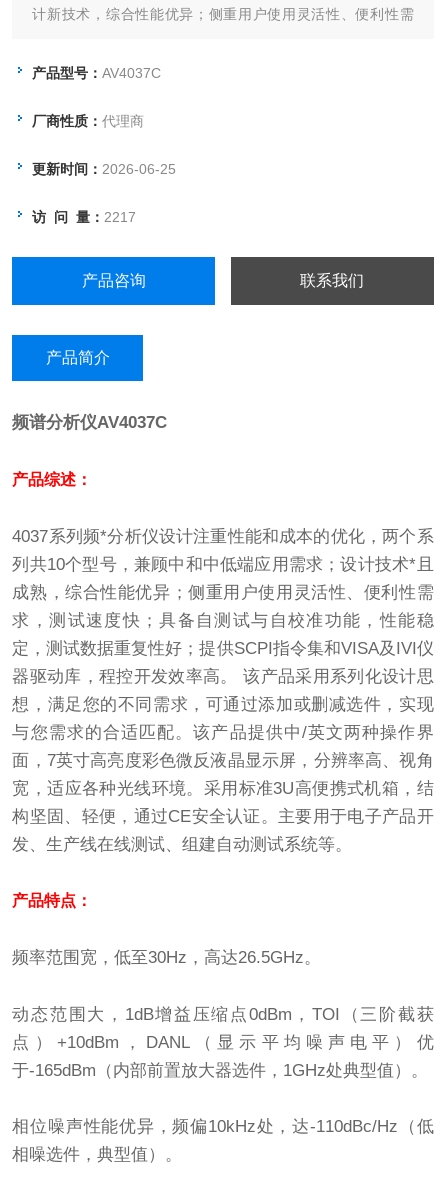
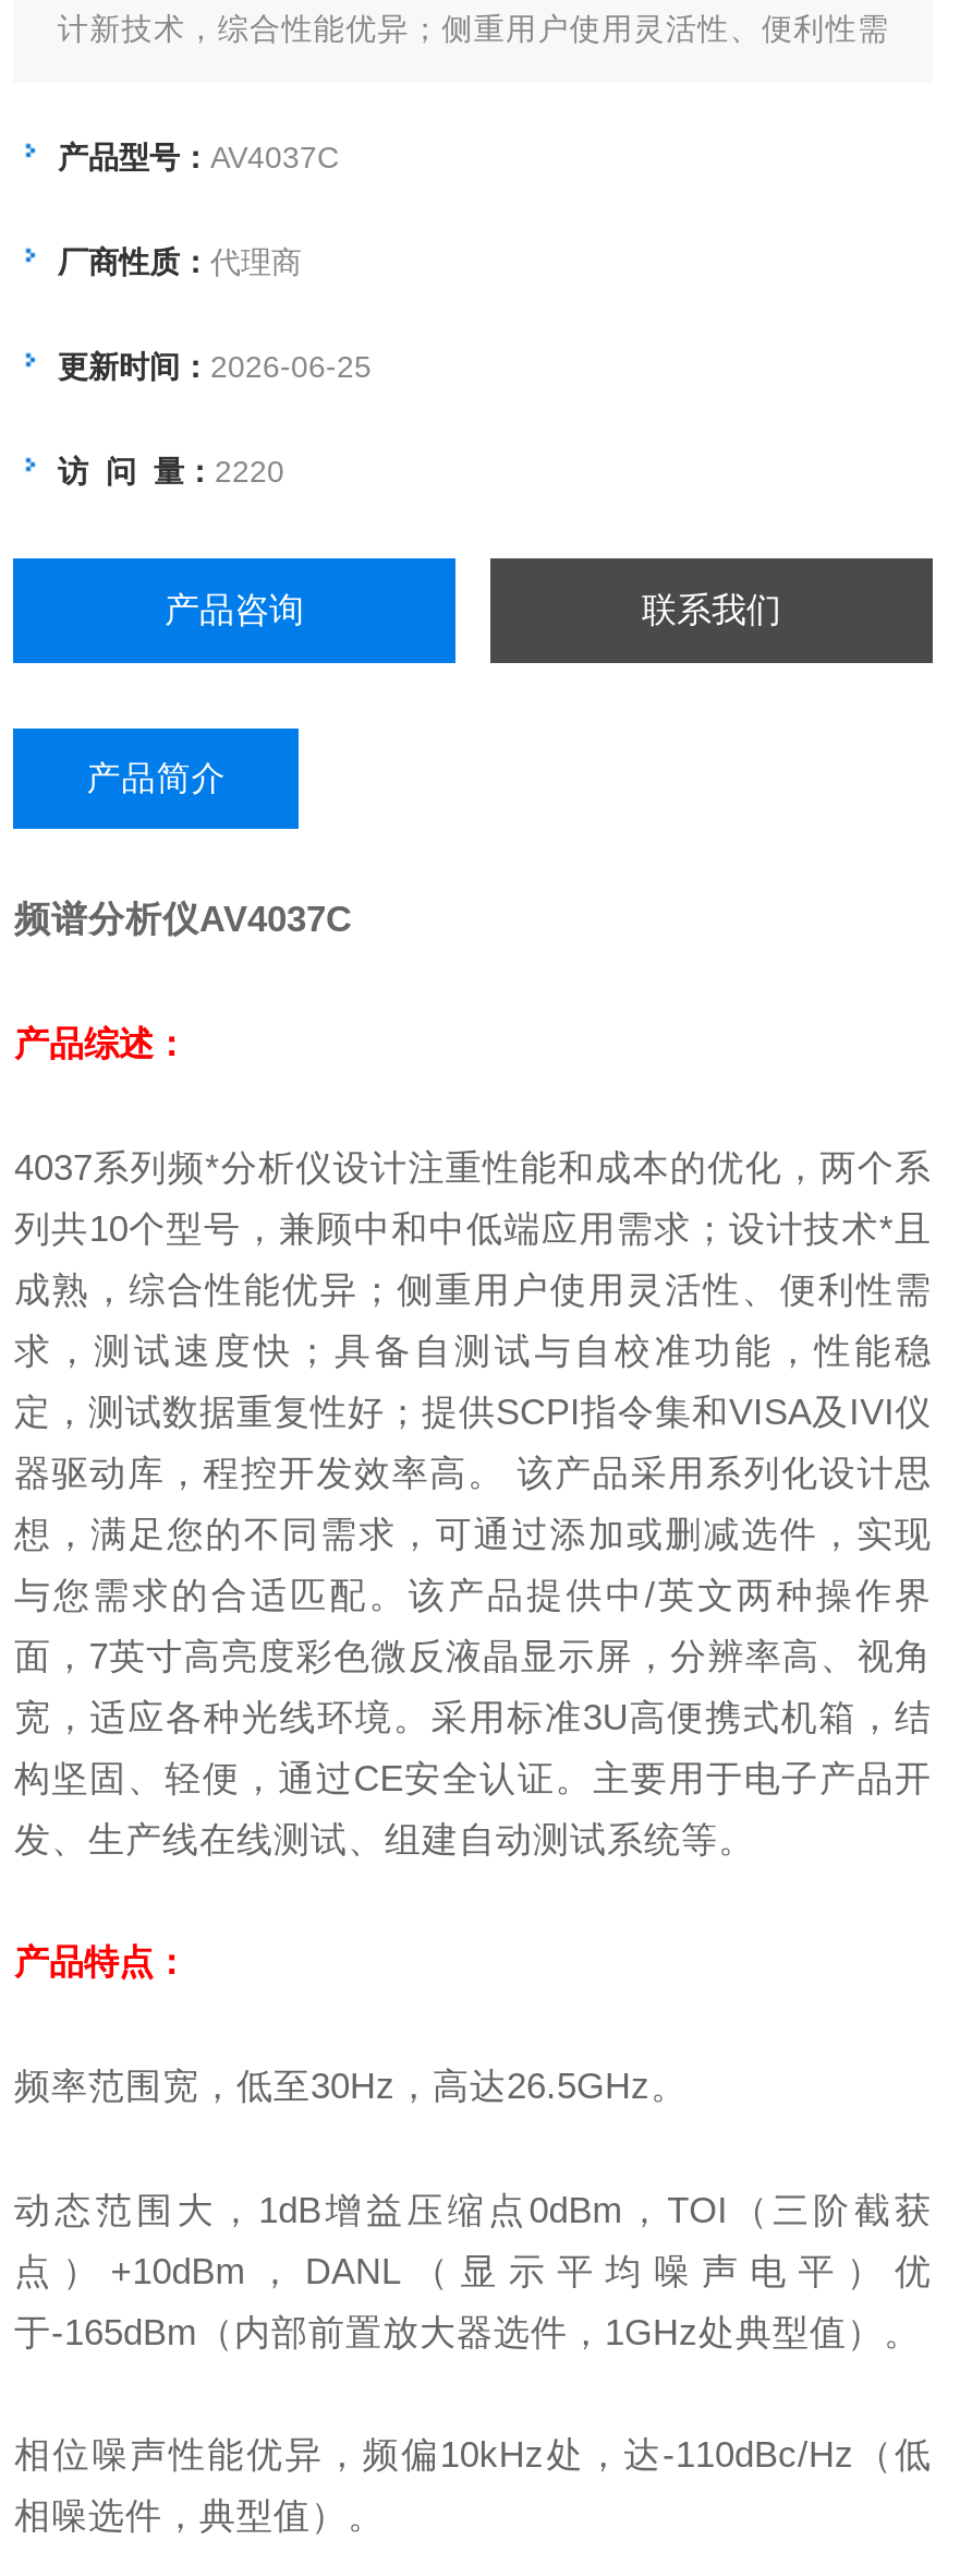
[32,209,136,225] 访 问 量：2217 -> [58,454,284,489] 访 问 量：2220

